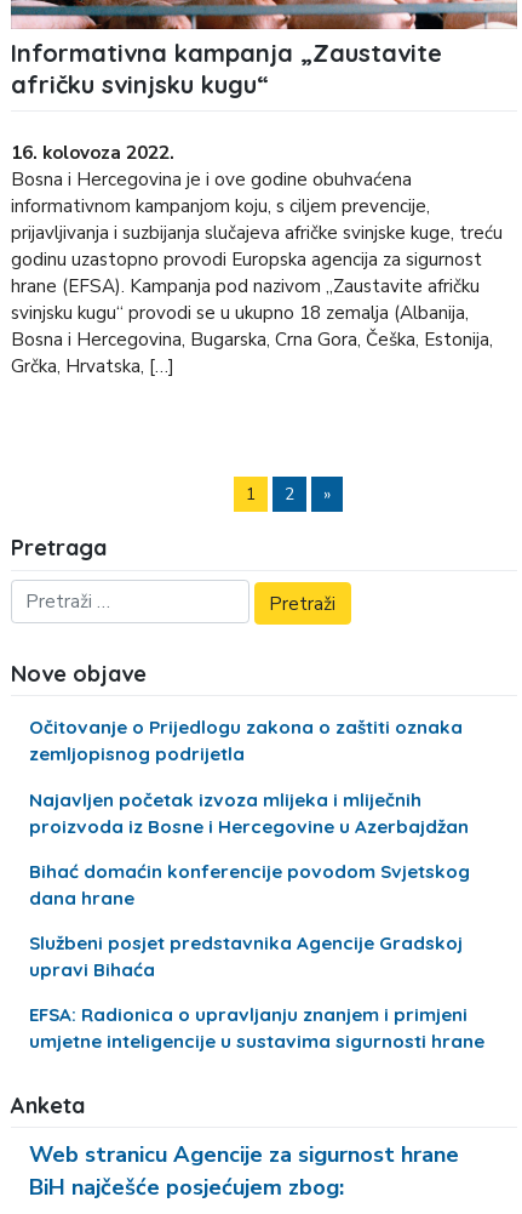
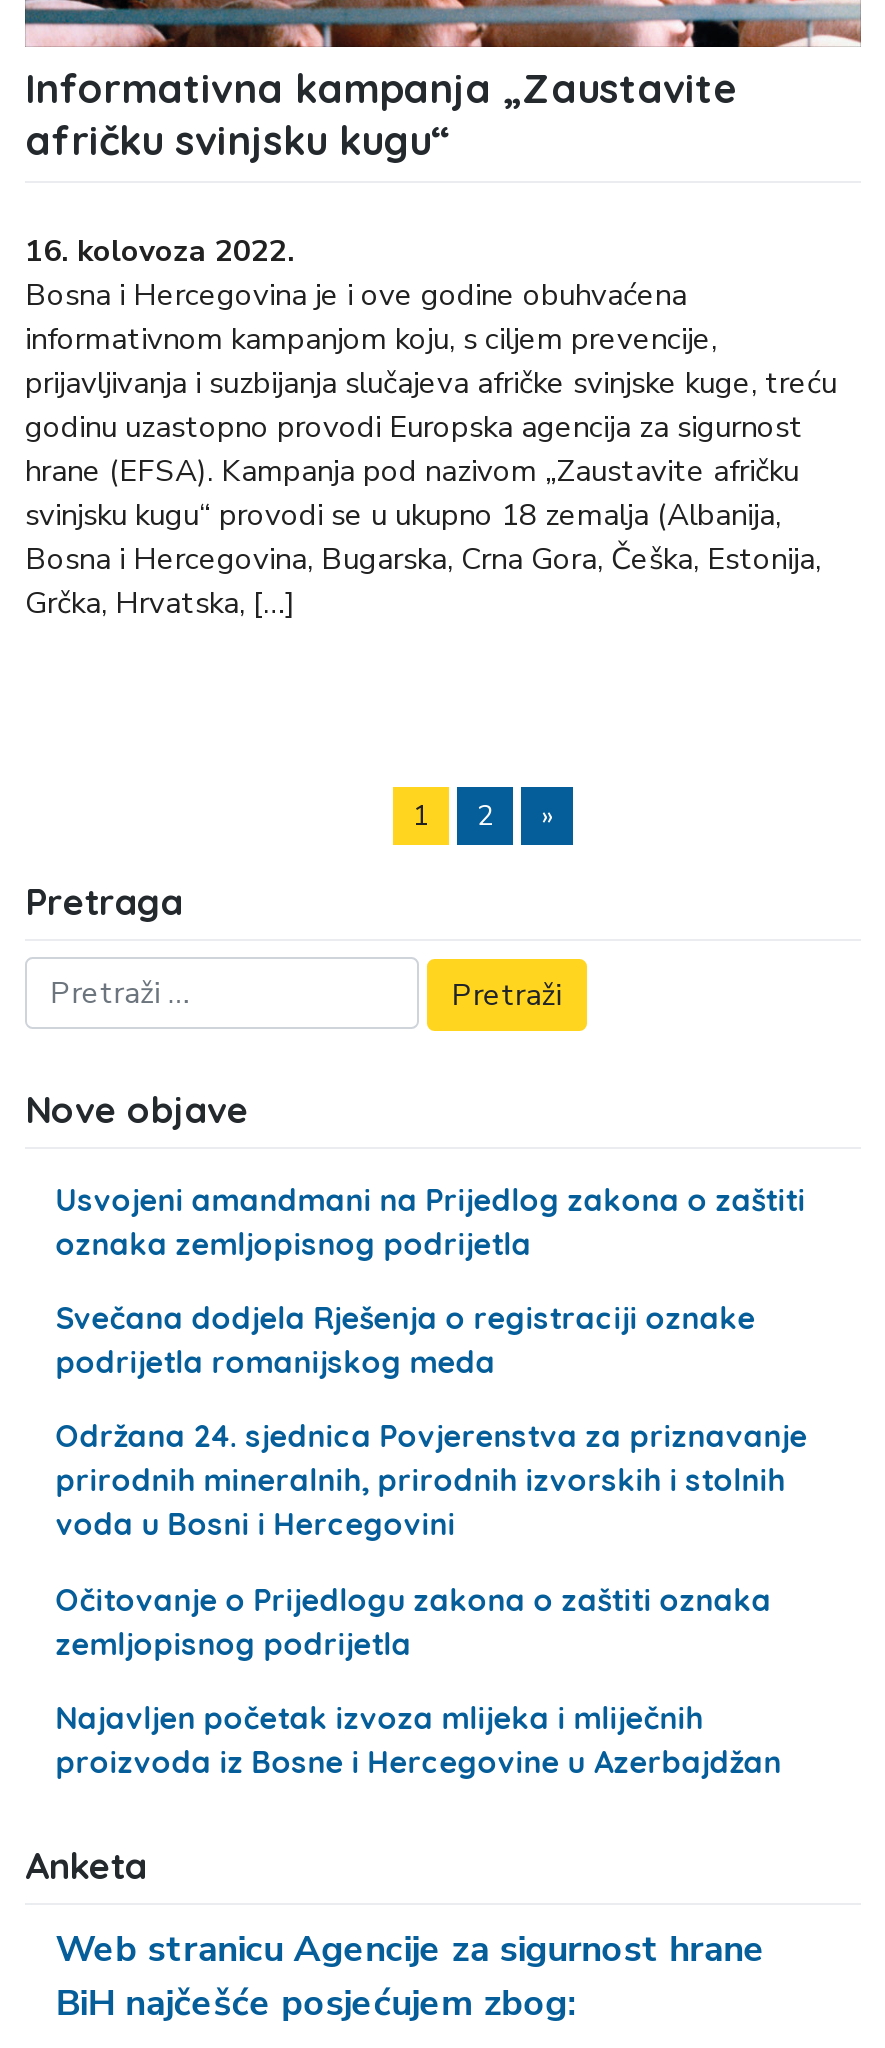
none -> [55,1181,807,1544] Usvojeni amandmani na Prijedlog zakona o zaštiti | oznaka zemljopisnog podrijetla | Svečana dodjela Rješenja o registraciji oznake | podrijetla romanijskog meda | Održana 24. sjednica Povjerenstva za priznavanje | prirodnih mineralnih, prirodnih izvorskih i stolnih | voda u Bosni i Hercegovini
moved [29,716,469,838] -> [55,1580,781,1780]: Očitovanje o Prijedlogu zakona o zaštiti oznaka | zemljopisnog podrijetla | Najavljen početak izvoza mlijeka i mliječnih | proizvoda iz Bosne i Hercegovine u Azerbajdžan
[29,860,485,1053] Bihać domaćin konferencije povodom Svjetskog | dana hrane | Službeni posjet predstavnika Agencije Gradskoj | upravi Bihaća | EFSA: Radionica o upravljanju znanjem i primjeni | umjetne inteligencije u sustavima sigurnosti hrane -> none

